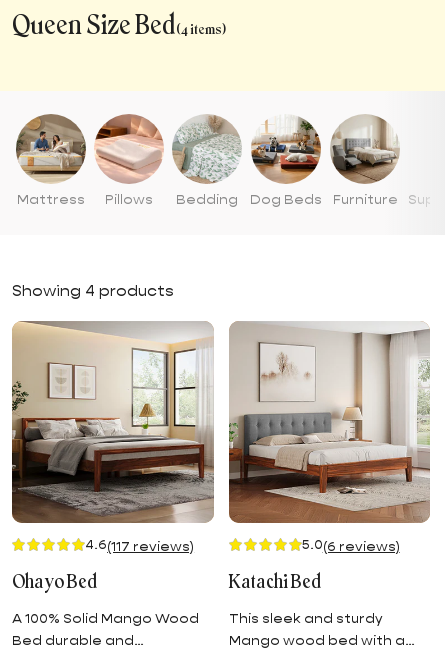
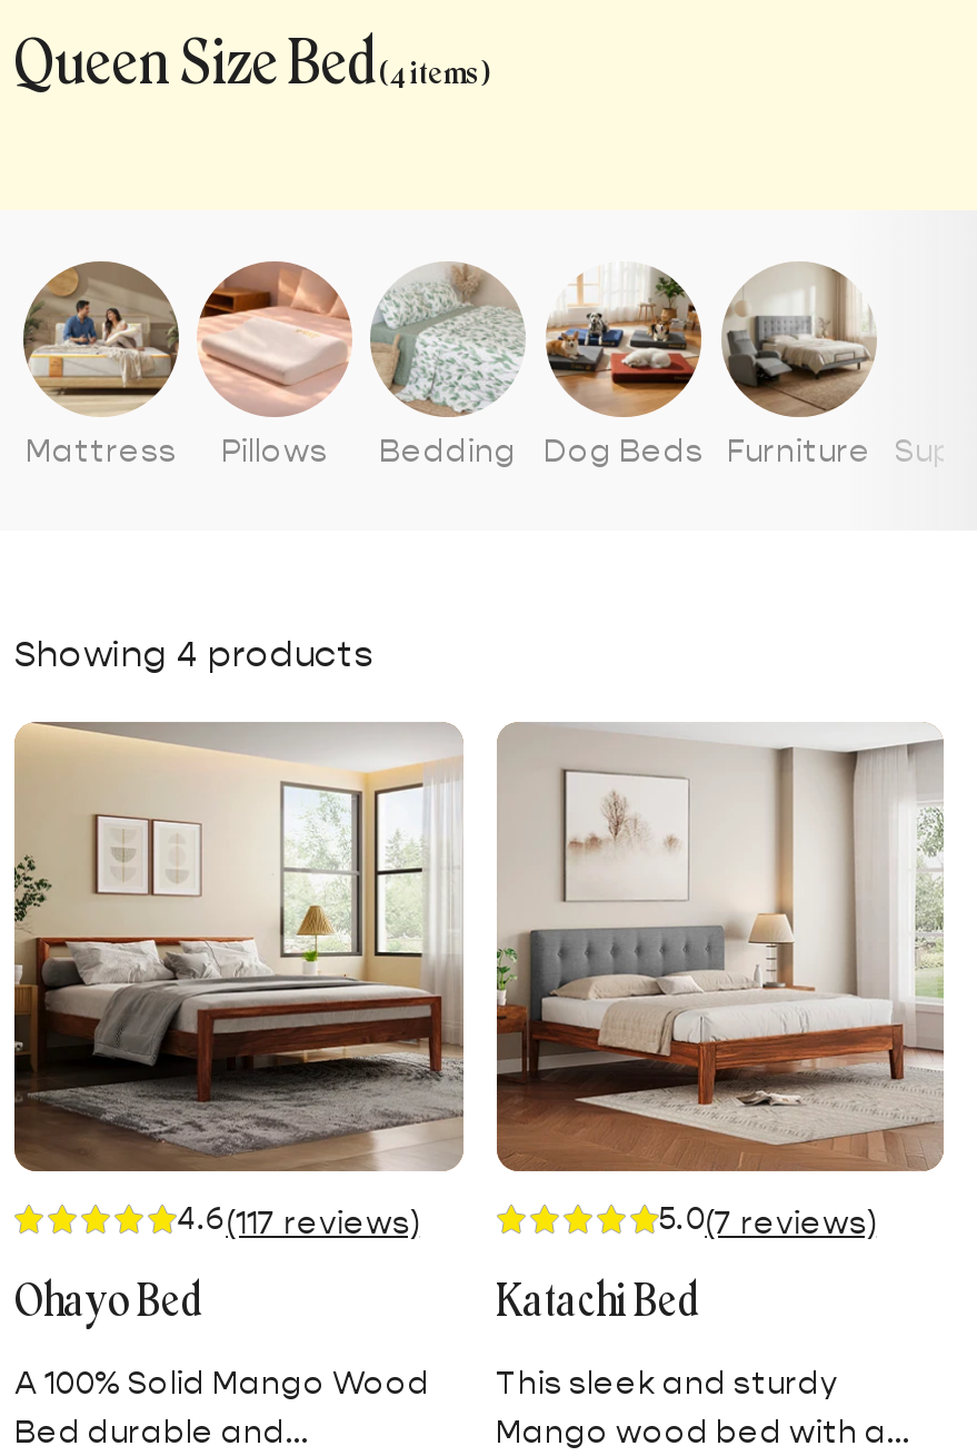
[302,535,400,555] 5.0(6 reviews) -> [658,1199,876,1242] 5.0(7 reviews)

